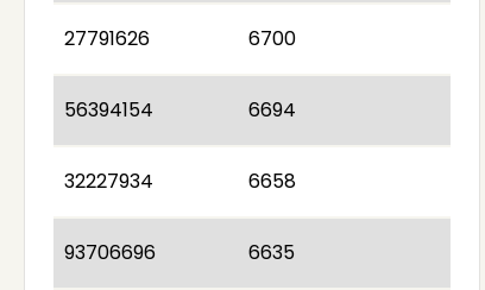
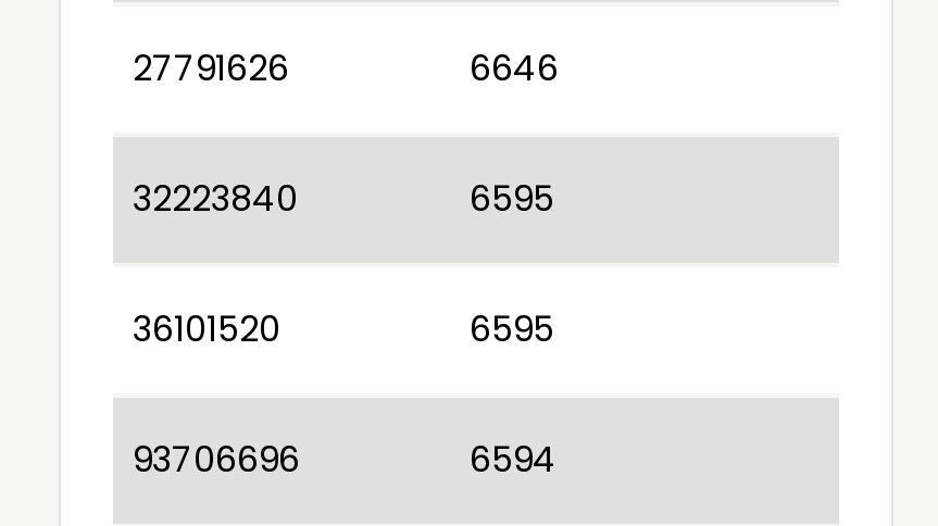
[248,25,296,52] 6700 -> [470,43,559,93] 6646
[64,96,153,124] 56394154 -> [133,174,298,224] 32223840
[248,96,296,124] 6694 -> [470,174,554,224] 6595
[64,168,153,195] 32227934 -> [133,304,280,354] 36101520
[248,168,296,195] 6658 -> [470,304,554,354] 6595
[248,239,295,266] 6635 -> [470,435,556,485] 6594

